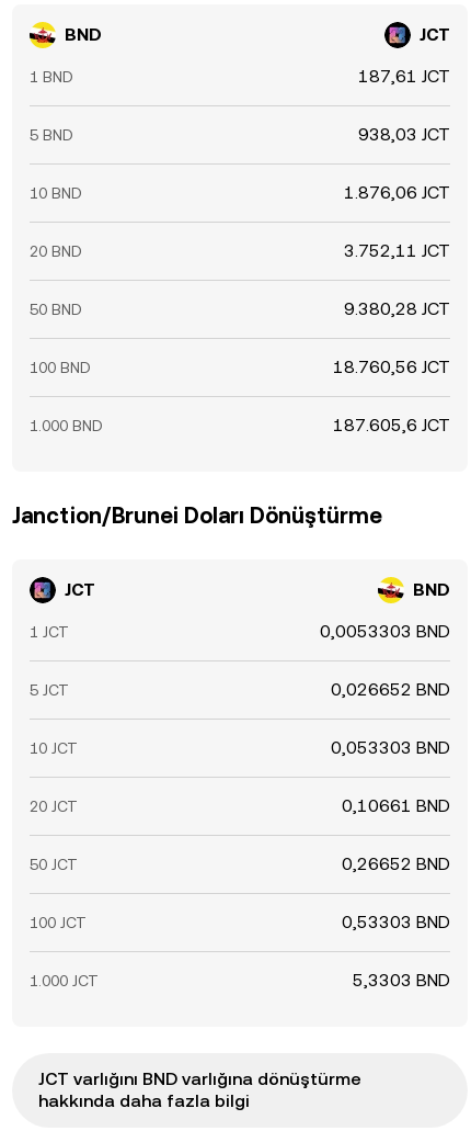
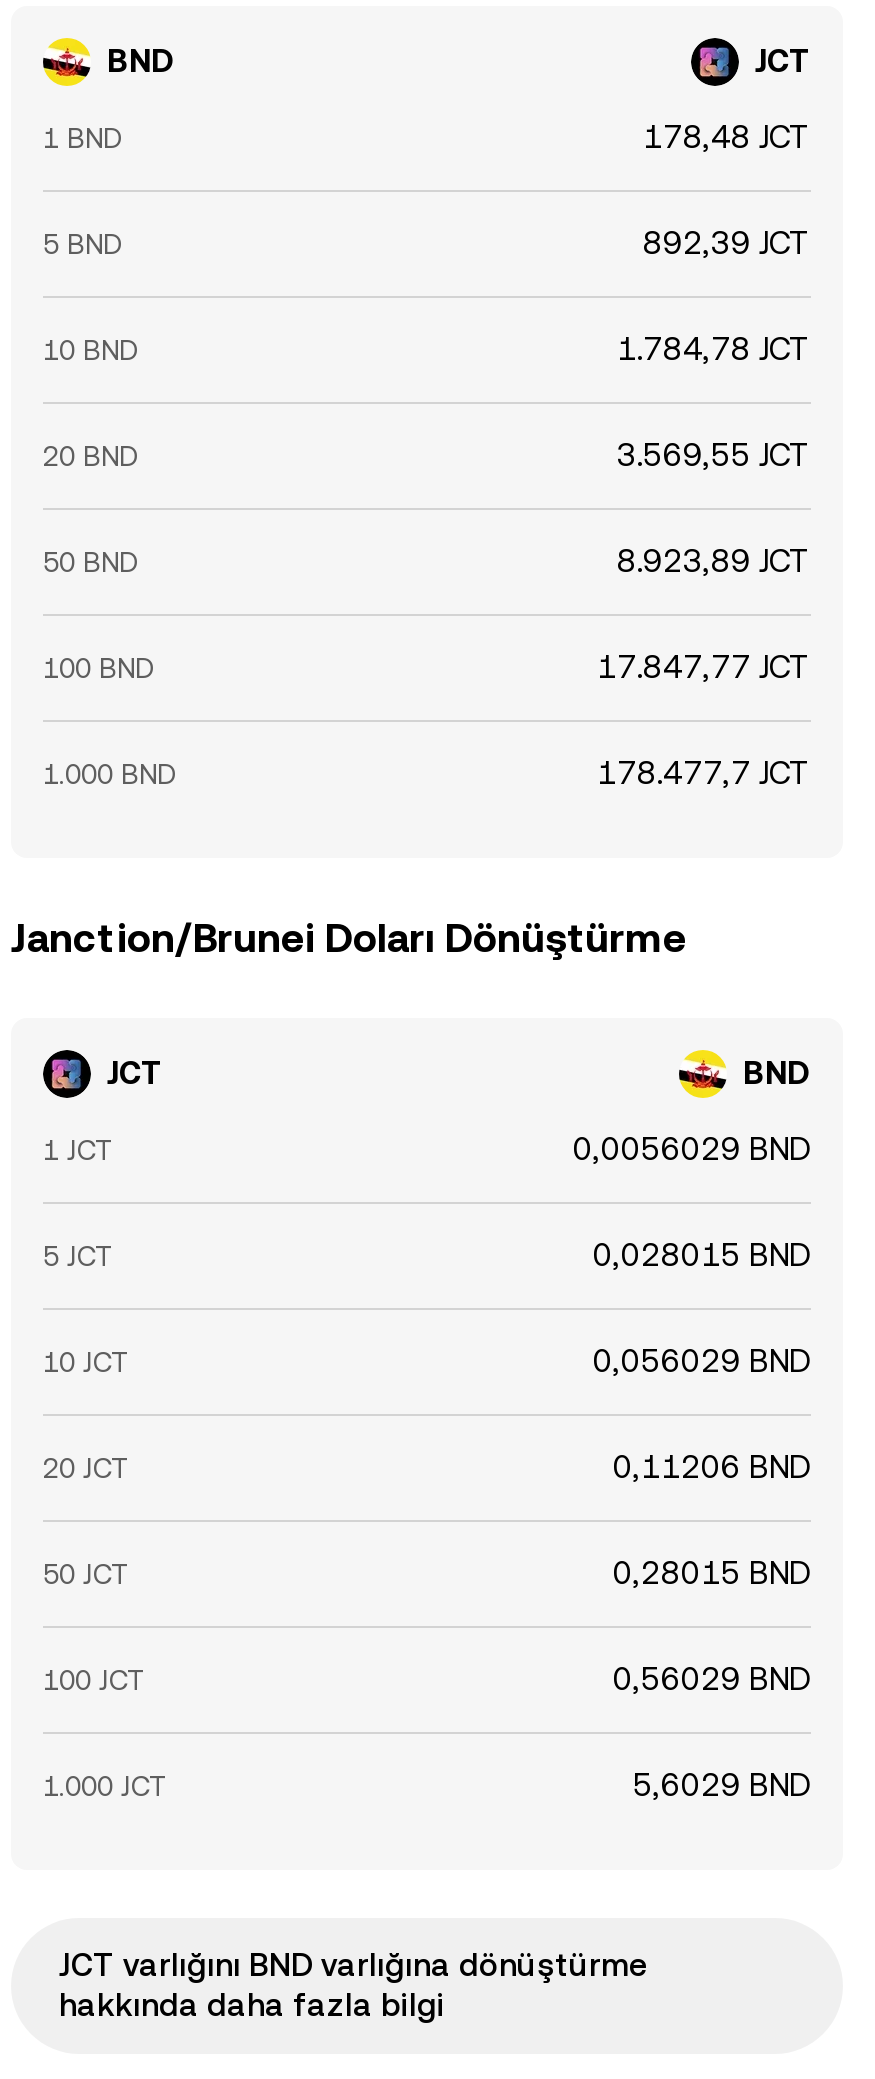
[358,66,450,87] 187,61 JCT -> [643,118,811,156] 178,48 JCT
[358,124,450,145] 938,03 JCT -> [643,224,811,262] 892,39 JCT
[344,182,450,203] 1.876,06 JCT -> [617,330,811,368] 1.784,78 JCT
[344,240,450,261] 3.752,11 JCT -> [617,436,811,474] 3.569,55 JCT
[344,298,450,319] 9.380,28 JCT -> [617,542,811,580] 8.923,89 JCT
[333,357,450,377] 18.760,56 JCT -> [597,648,811,686] 17.847,77 JCT
[333,415,450,436] 187.605,6 JCT -> [597,754,811,792] 178.477,7 JCT
[320,621,450,642] 0,0053303 BND -> [573,1130,811,1168] 0,0056029 BND
[331,679,450,700] 0,026652 BND -> [593,1236,811,1274] 0,028015 BND
[331,737,450,758] 0,053303 BND -> [593,1342,811,1380] 0,056029 BND
[342,795,450,816] 0,10661 BND -> [613,1448,811,1486] 0,11206 BND
[342,853,450,874] 0,26652 BND -> [613,1554,811,1592] 0,28015 BND
[342,912,450,932] 0,53303 BND -> [613,1660,811,1698] 0,56029 BND
[353,970,450,991] 5,3303 BND -> [633,1766,811,1804] 5,6029 BND

